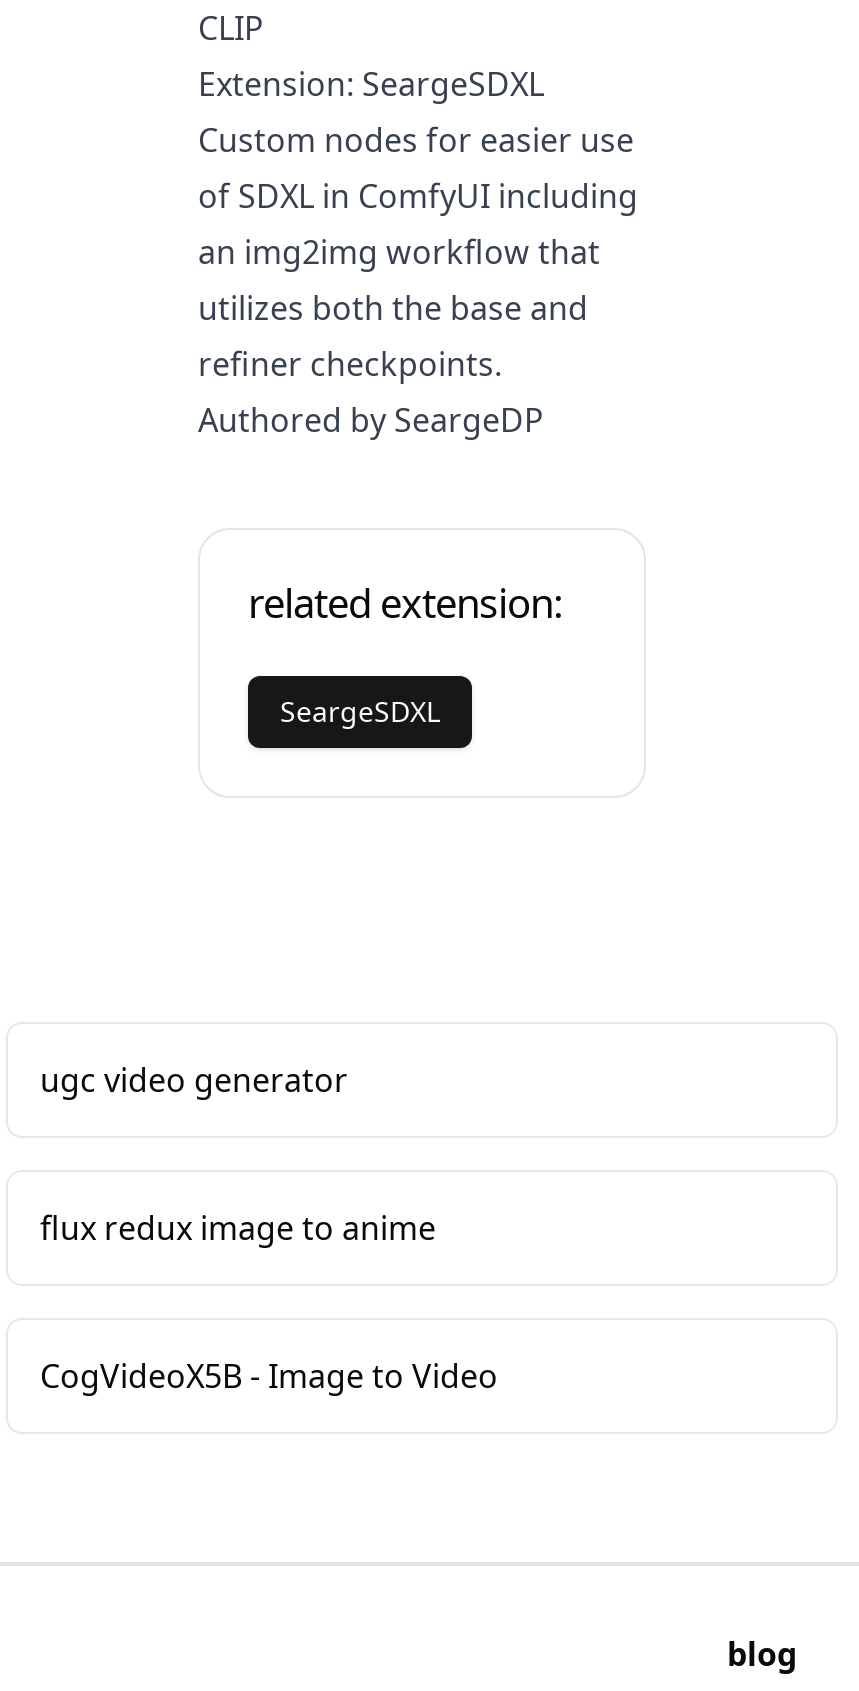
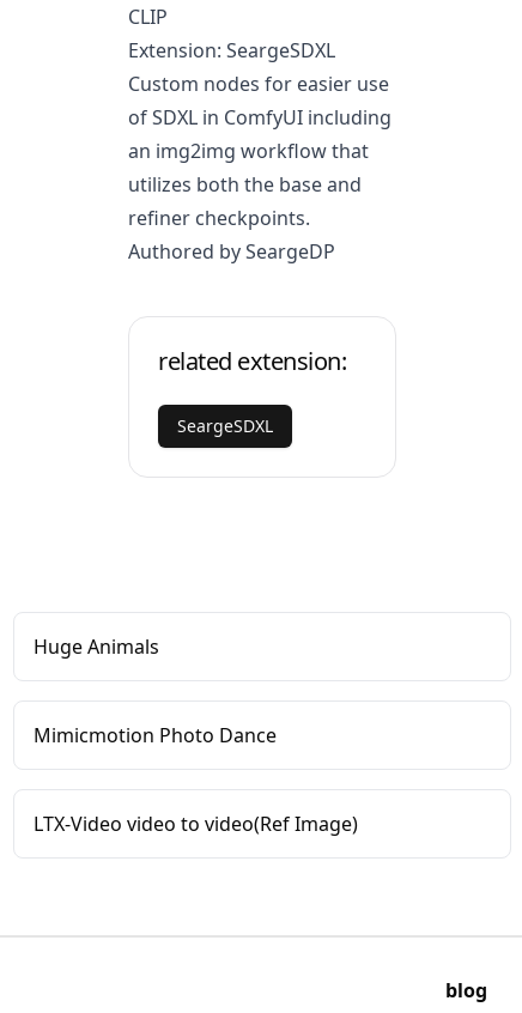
[40,1058,348,1102] ugc video generator -> [34,633,159,660] Huge Animals
[40,1206,436,1250] flux redux image to anime -> [34,722,277,748] Mimicmotion Photo Dance
[40,1354,498,1398] CogVideoX5B - Image to Video -> [34,811,358,837] LTX-Video video to video(Ref Image)

